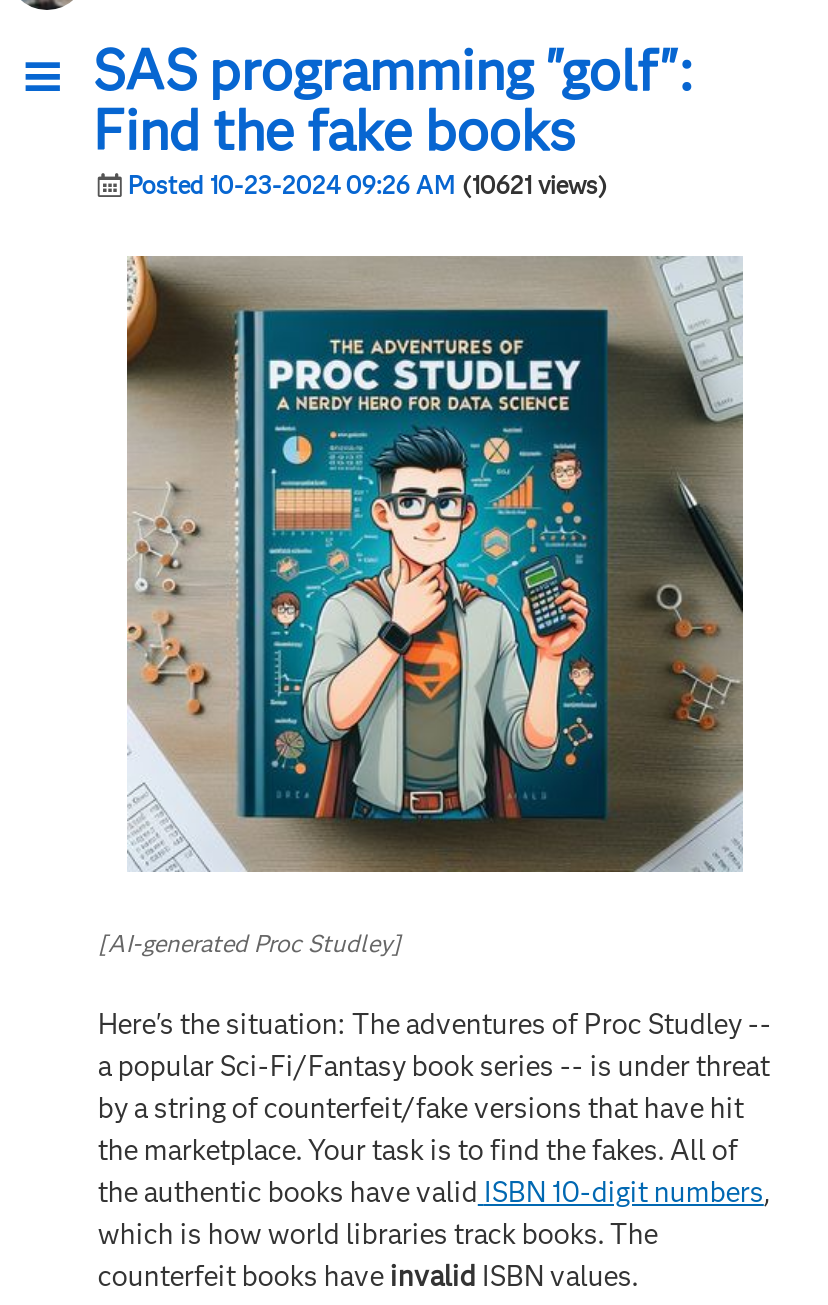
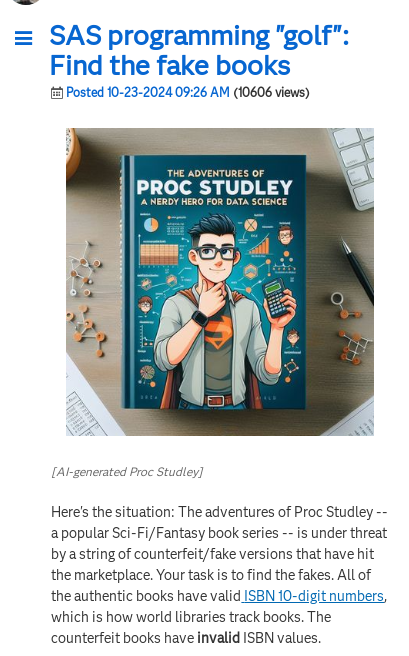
[128,169,608,199] Posted 10-23-2024 09:26 AM (10621 views) -> [66,84,310,99] Posted 10-23-2024 09:26 AM (10606 views)

